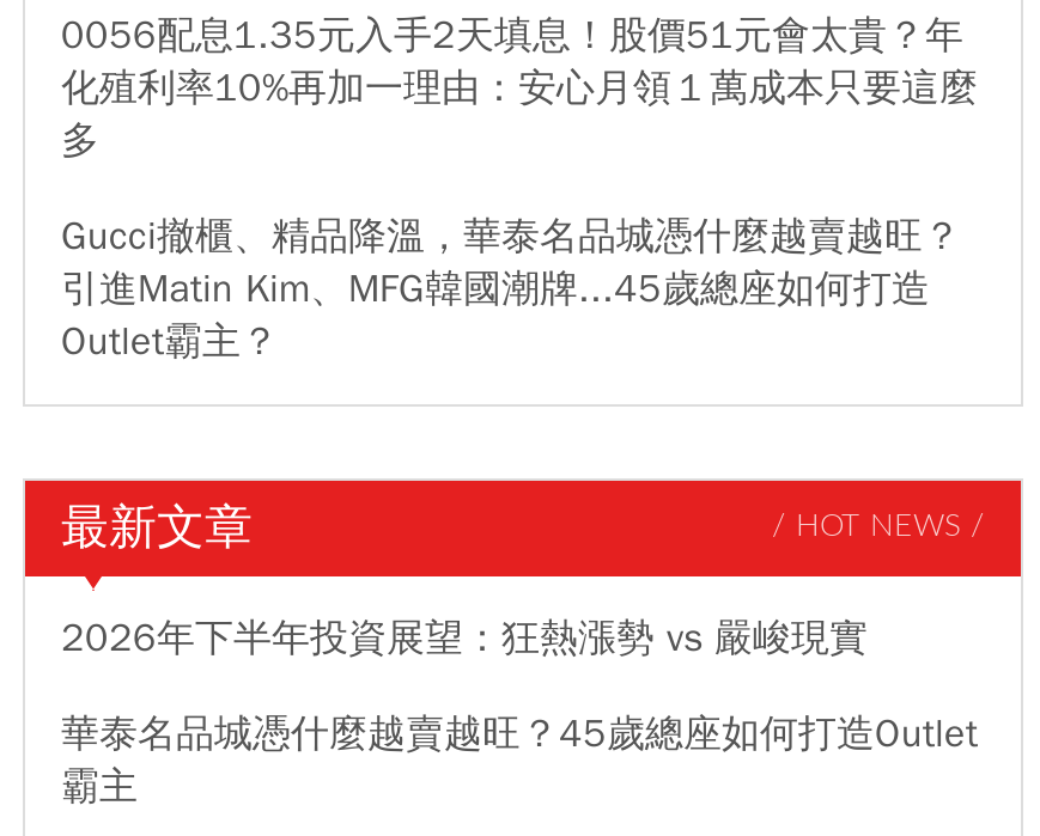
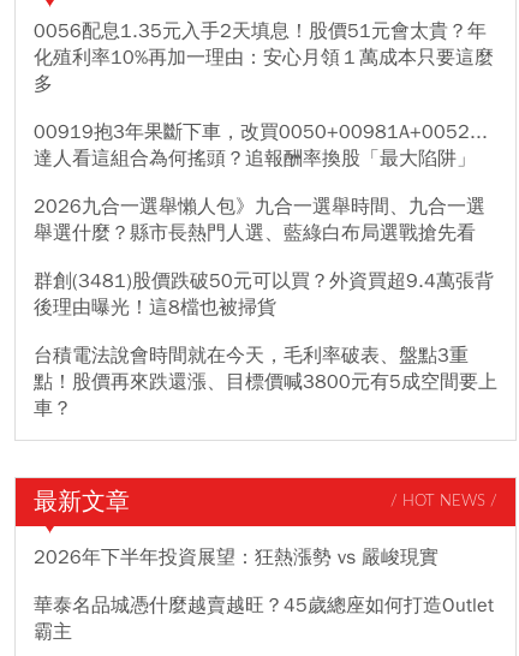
[61,213,961,366] Gucci撤櫃、精品降溫，華泰名品城憑什麼越賣越旺？ | 引進Matin Kim、MFG韓國潮牌...45歲總座如何打造 | Outlet霸主？ -> [34,120,497,420] 00919抱3年果斷下車，改買0050+00981A+0052... | 達人看這組合為何搖頭？追報酬率換股「最大陷阱」 | 2026九合一選舉懶人包》九合一選舉時間、九合一選 | 舉選什麼？縣市長熱門人選、藍綠白布局選戰搶先看 | 群創(3481)股價跌破50元可以買？外資買超9.4萬張背 | 後理由曝光！這8檔也被掃貨 | 台積電法說會時間就在今天，毛利率破表、盤點3重 | 點！股價再來跌還漲、目標價喊3800元有5成空間要上 | 車？

